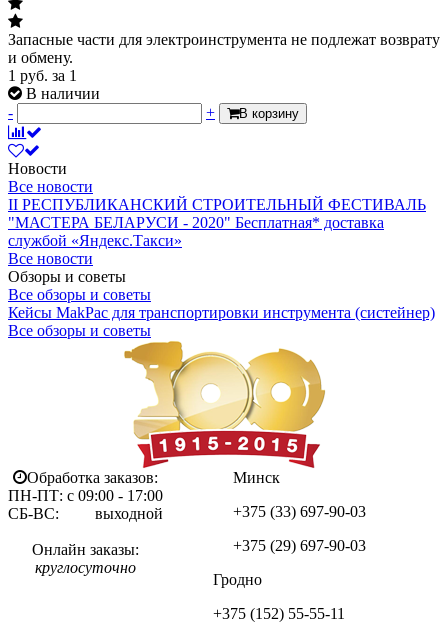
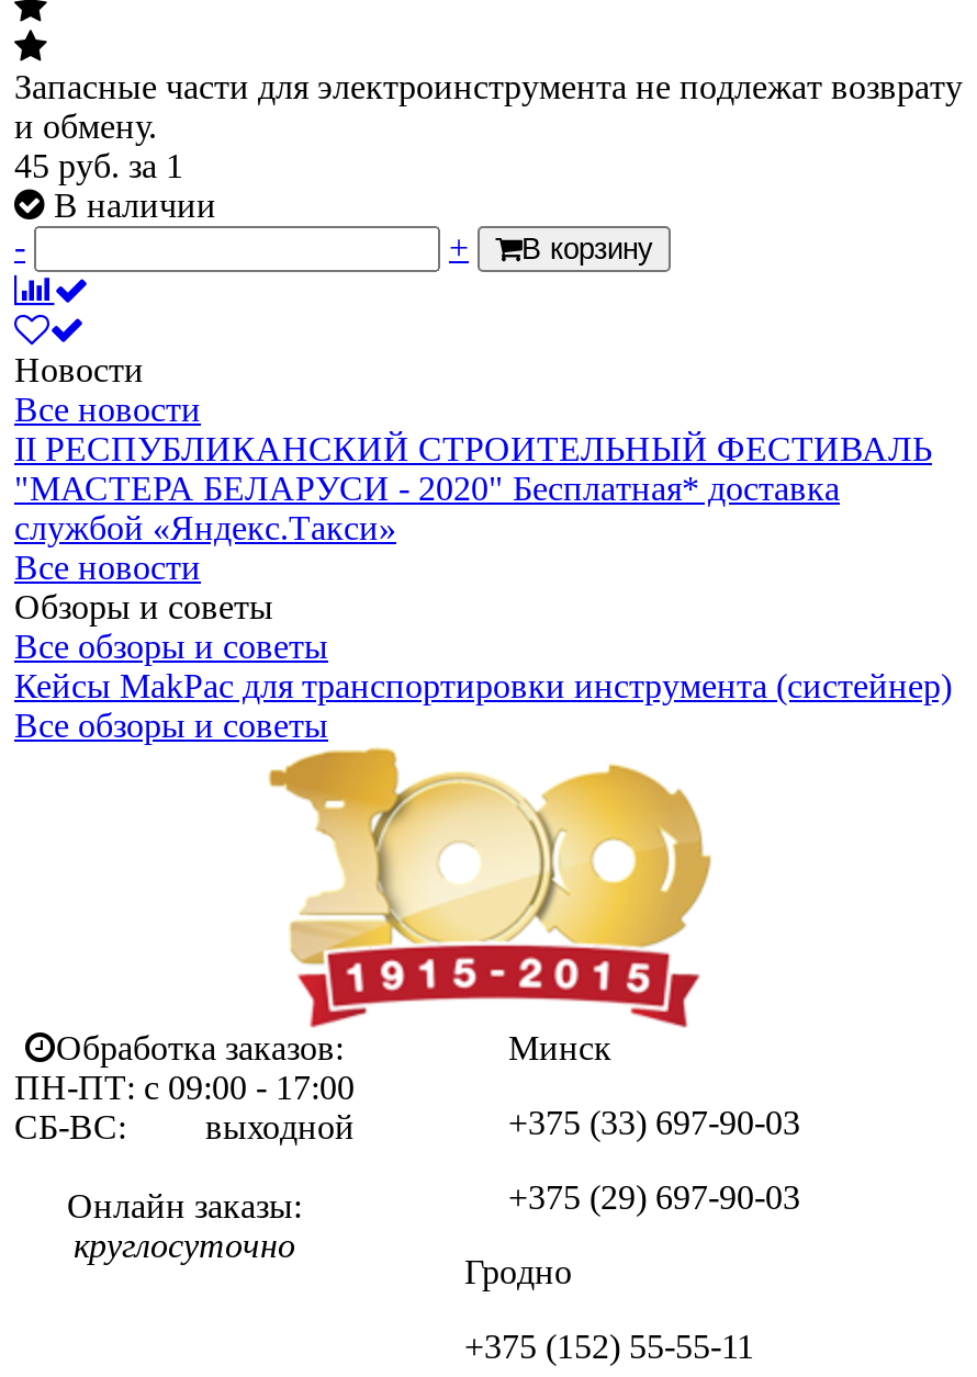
[8,67,77,84] 1 руб. за 1 -> [14,147,183,185] 45 руб. за 1

